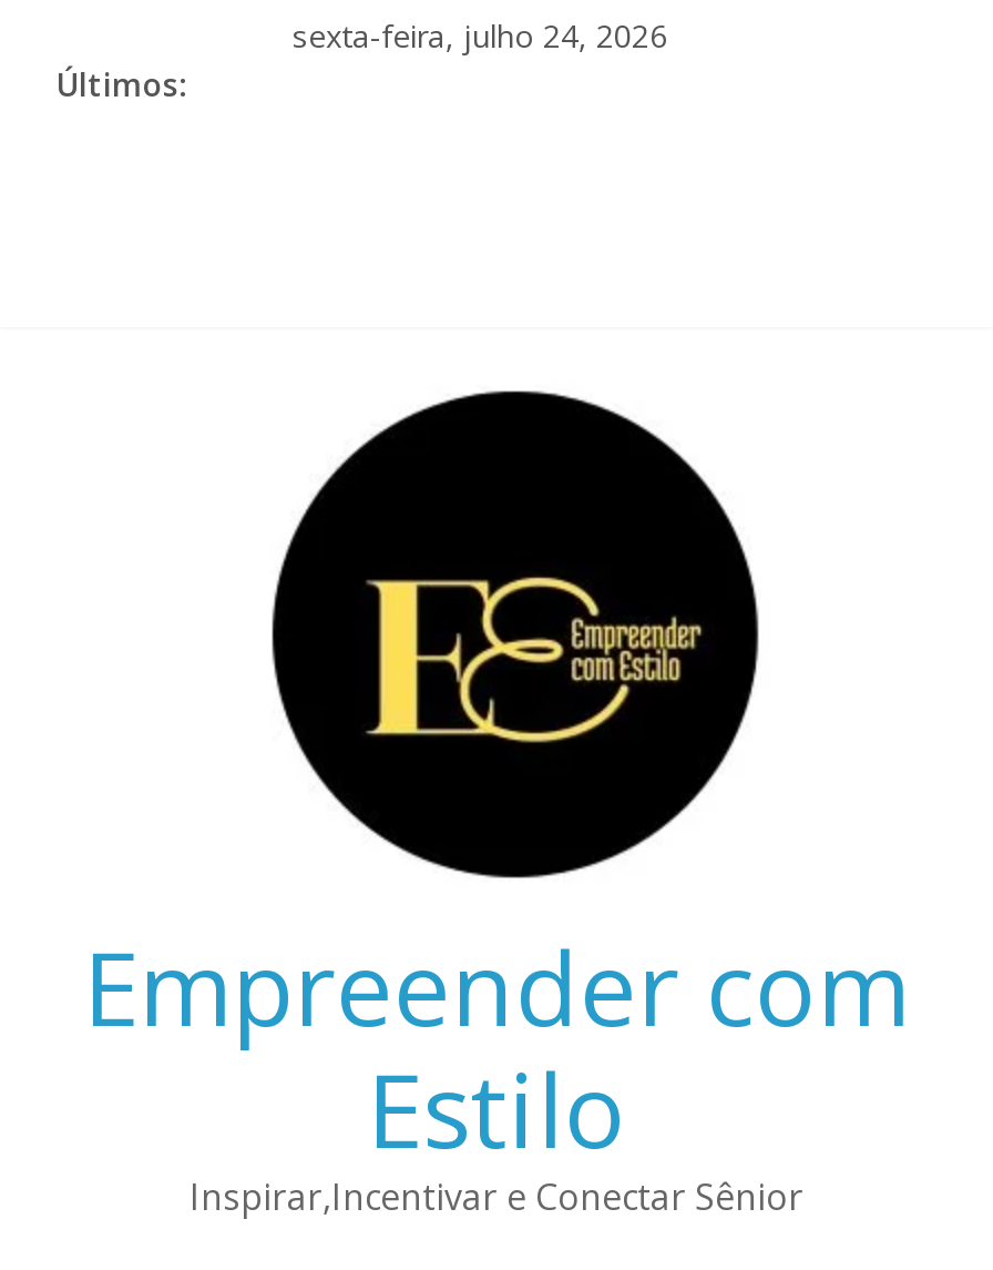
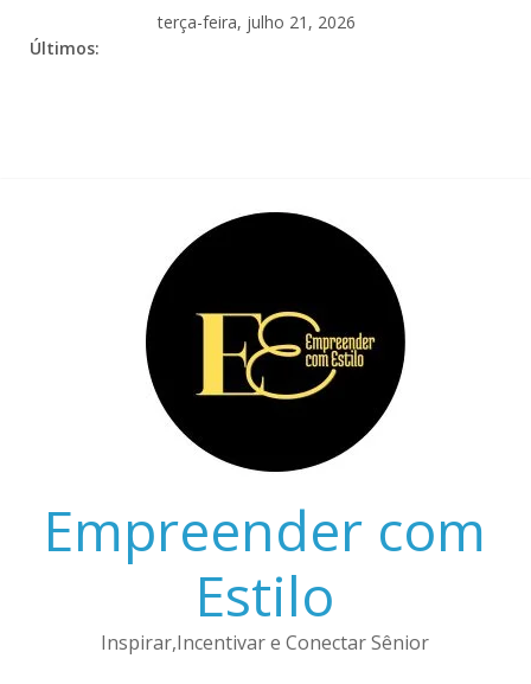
[293,14,667,57] sexta-feira, julho 24, 2026 -> [158,11,356,33] terça-feira, julho 21, 2026

